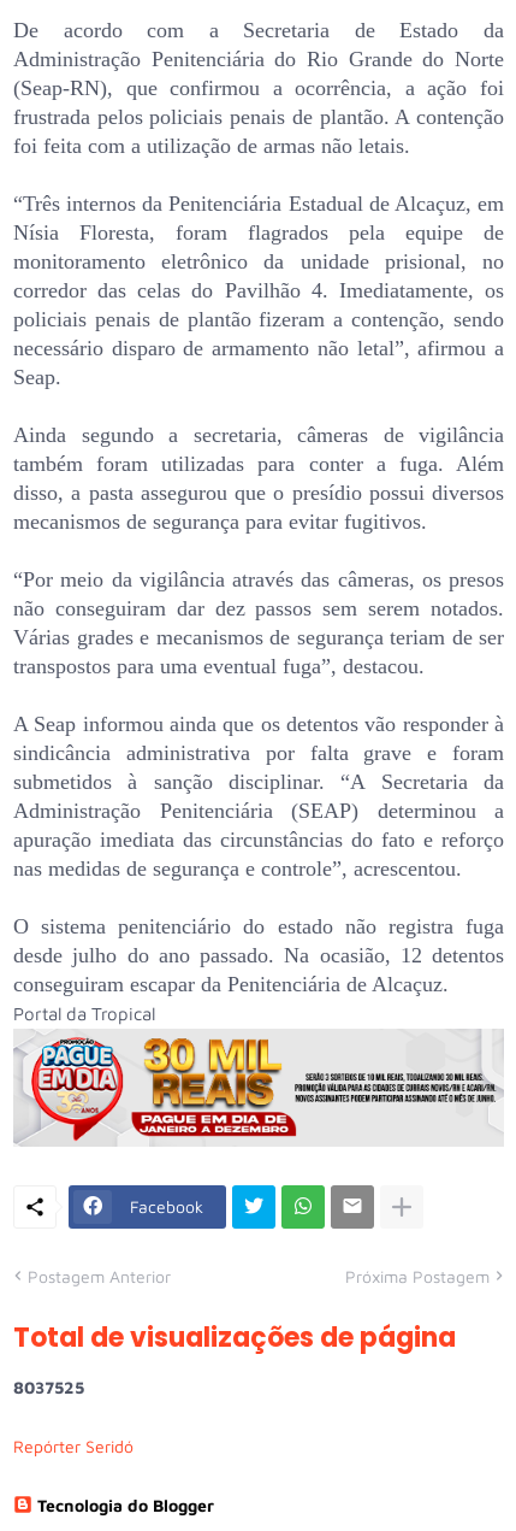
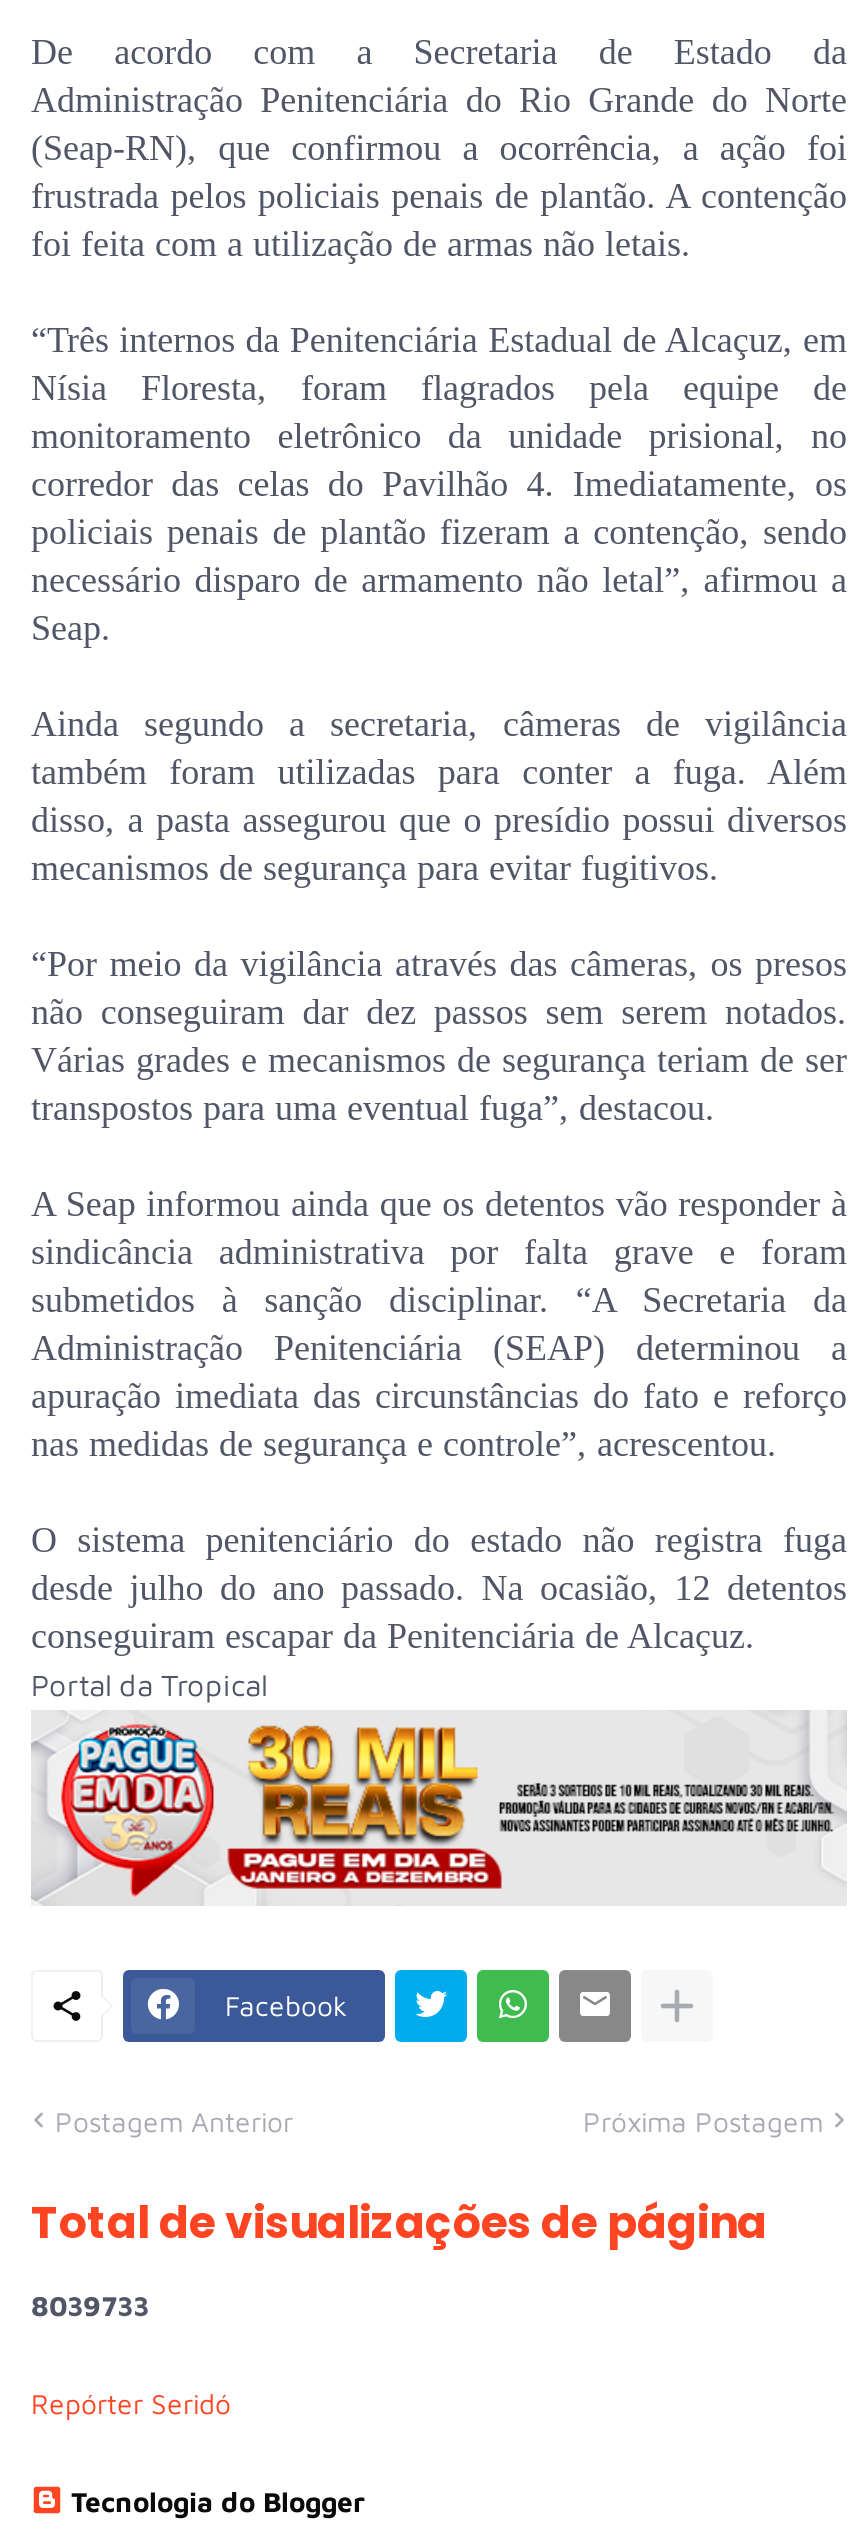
[13,1377,84,1397] 8037525 -> [31,2288,149,2322] 8039733

